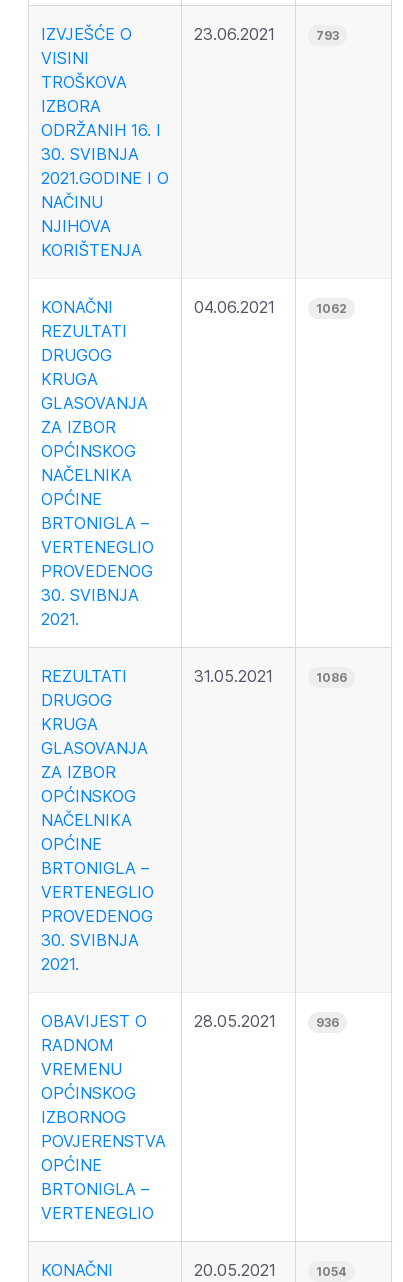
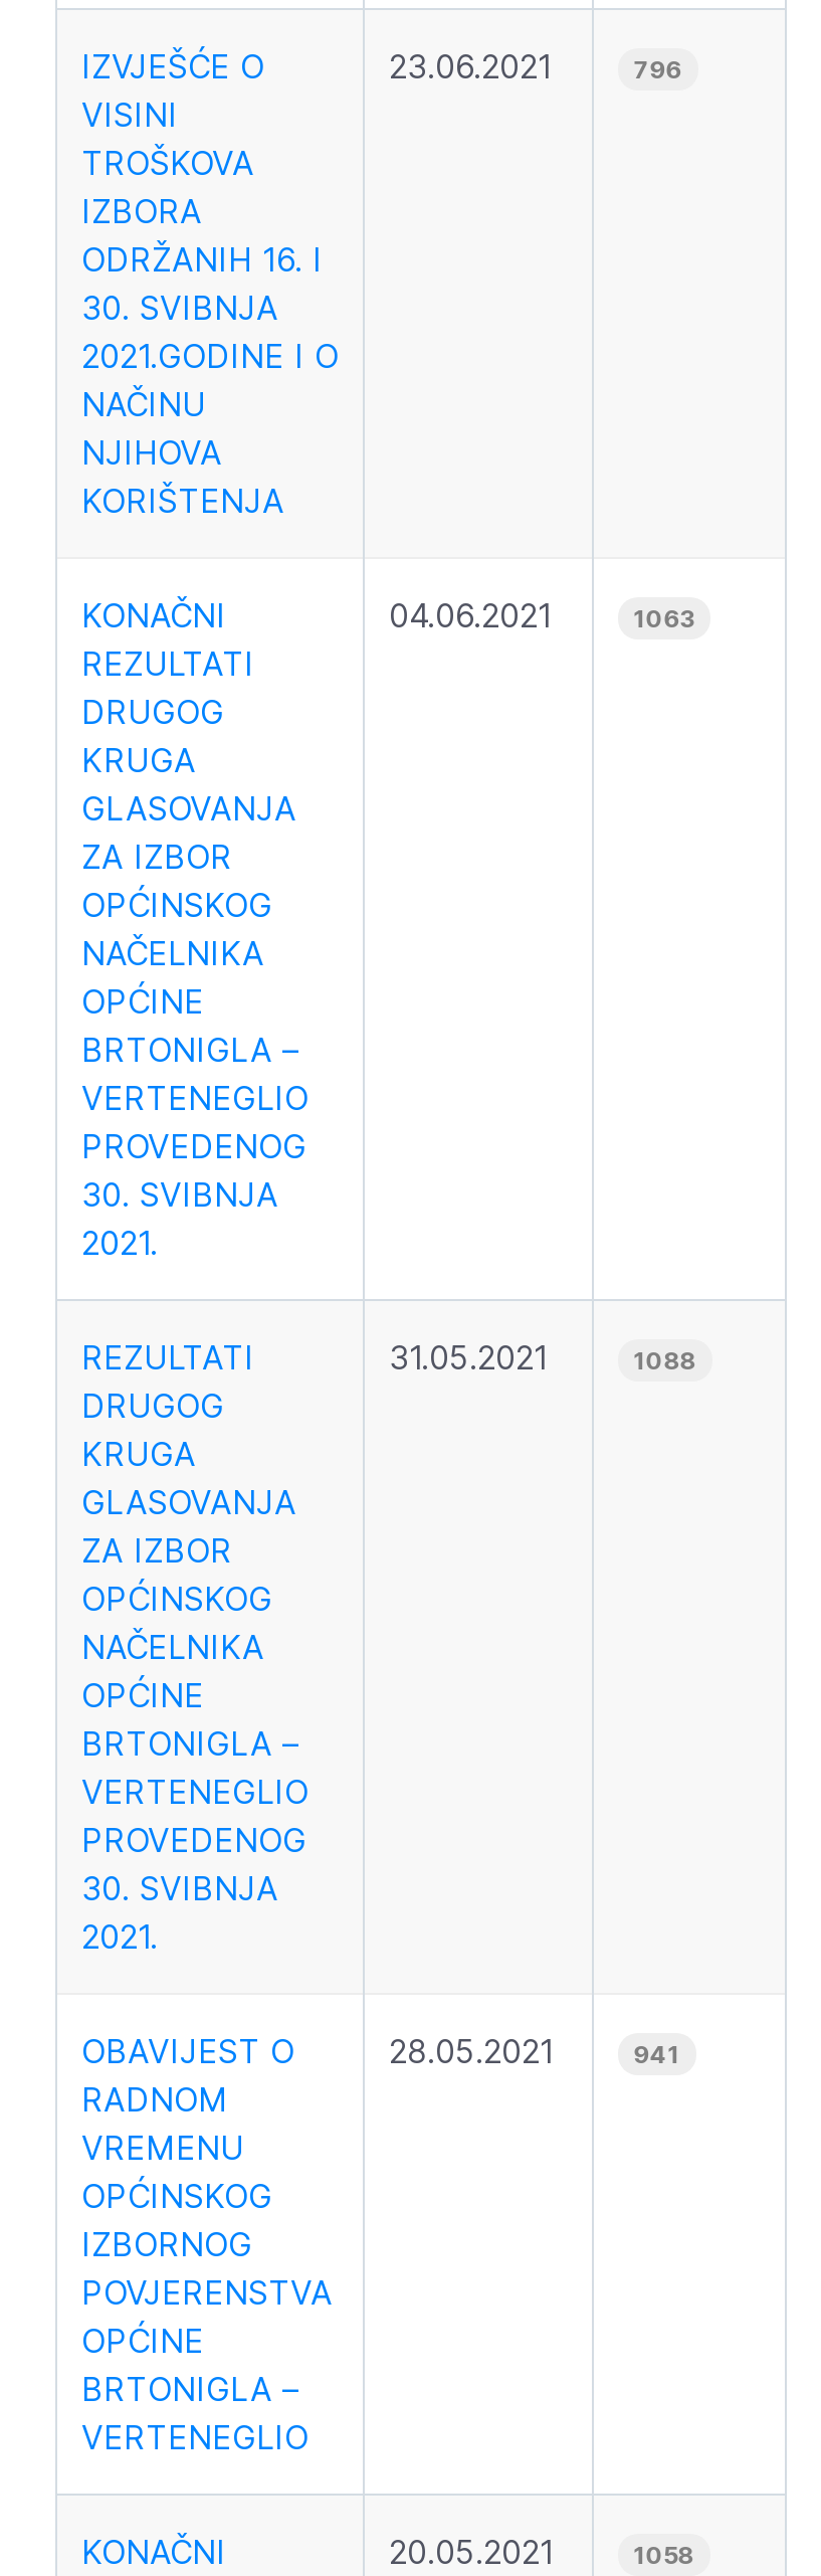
[316,27,339,42] 793 -> [634,53,682,83] 796
[316,300,347,315] 1062 -> [634,602,694,632] 1063
[316,669,347,684] 1086 -> [634,1344,696,1374] 1088
[316,1014,339,1029] 936 -> [634,2038,680,2068] 941
[316,1263,347,1278] 1054 -> [634,2539,694,2569] 1058

